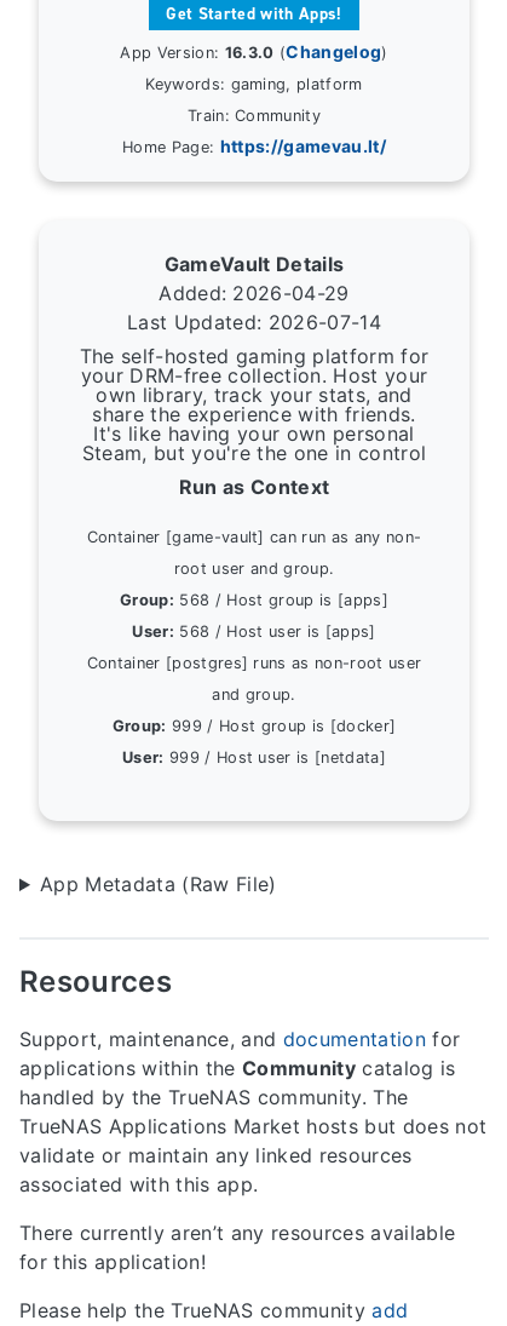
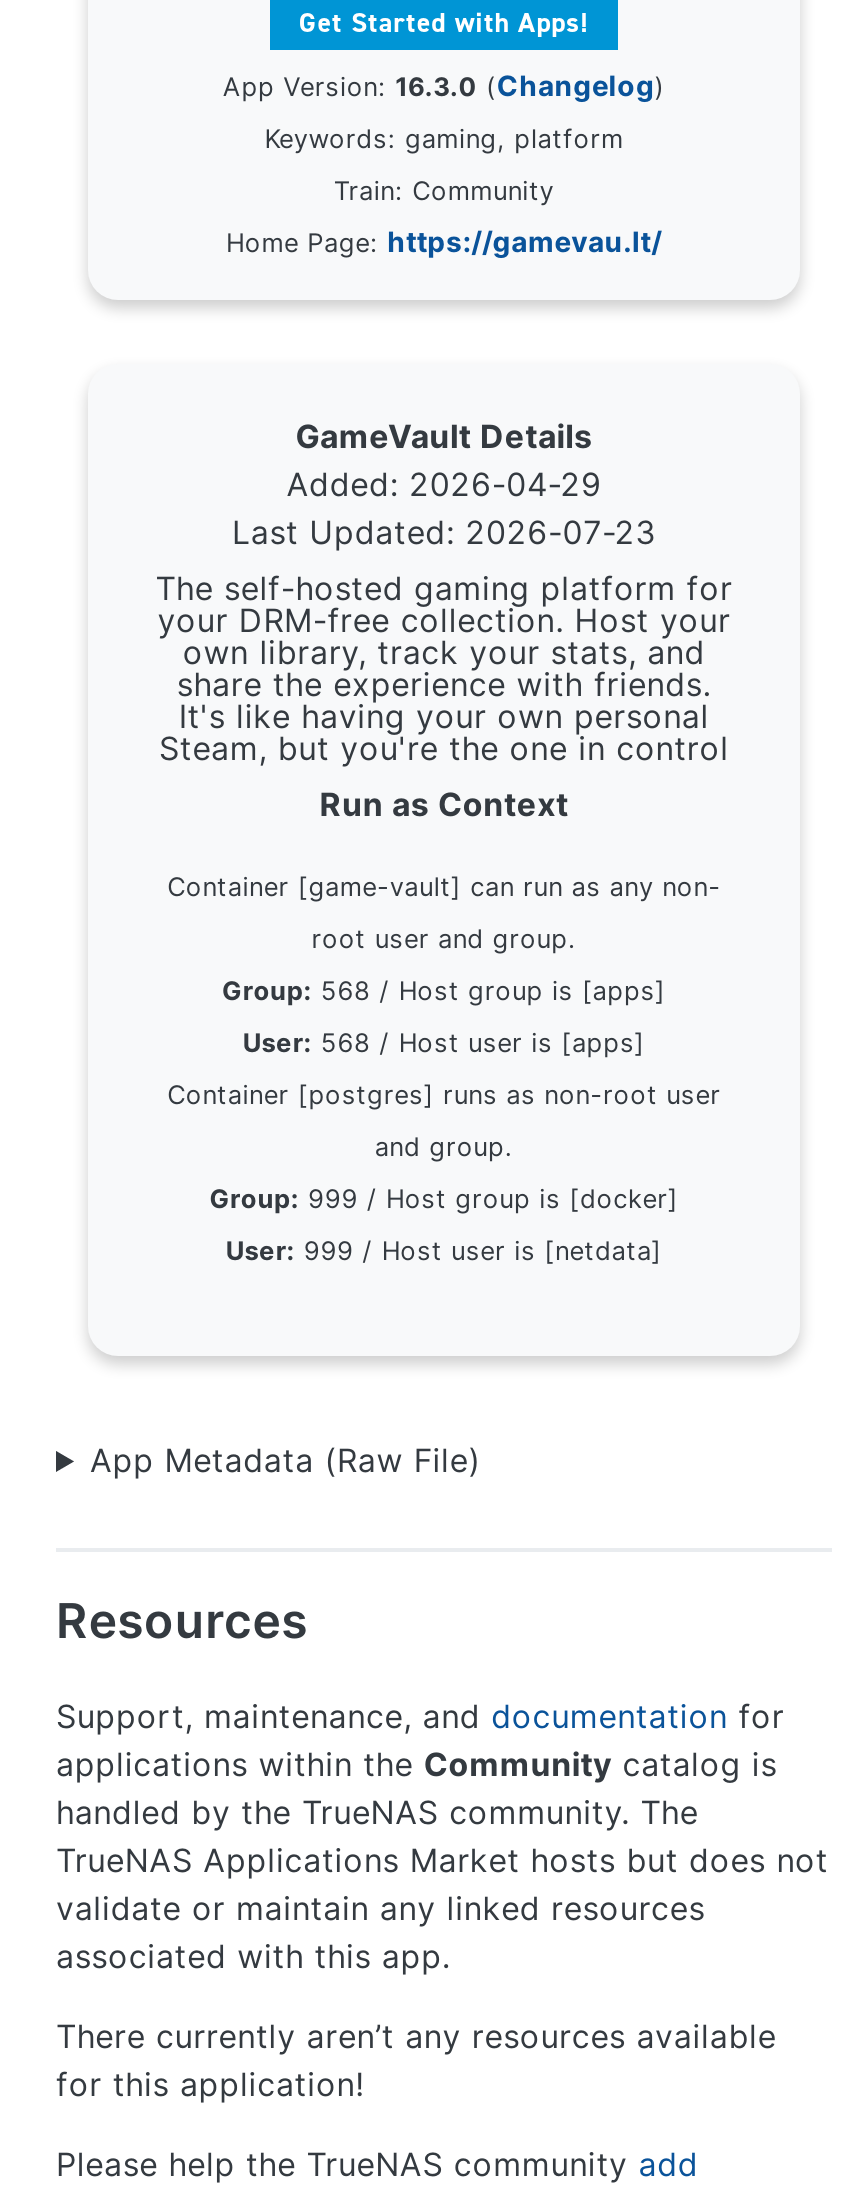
[127,310,381,334] Last Updated: 2026-07-14 -> [232,512,656,552] Last Updated: 2026-07-23

